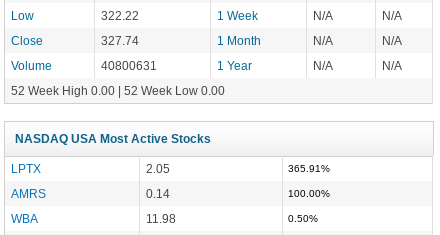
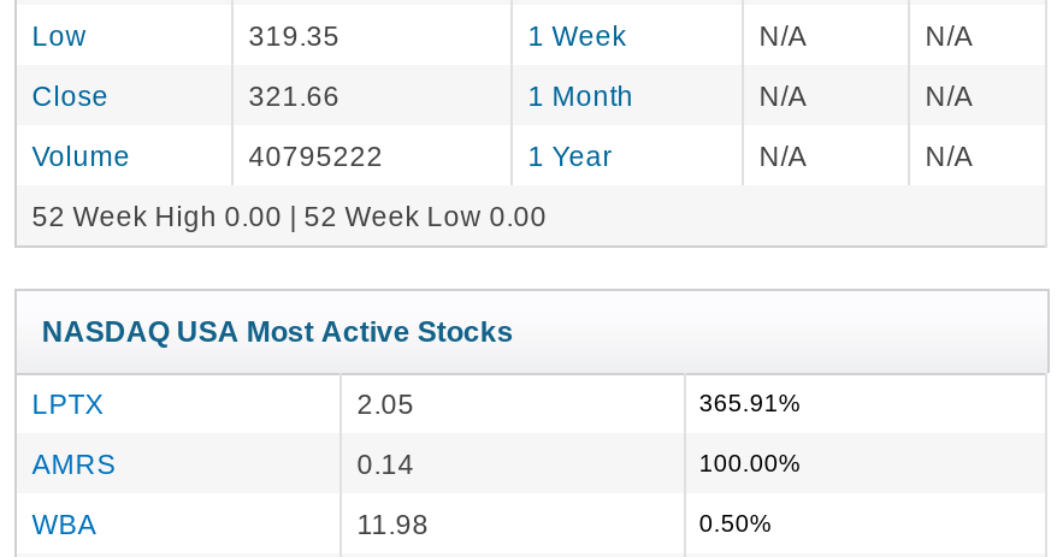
[101,9,139,22] 322.22 -> [248,20,340,51] 319.35
[101,34,139,47] 327.74 -> [248,80,340,111] 321.66
[101,59,157,72] 40800631 -> [248,140,383,172] 40795222

